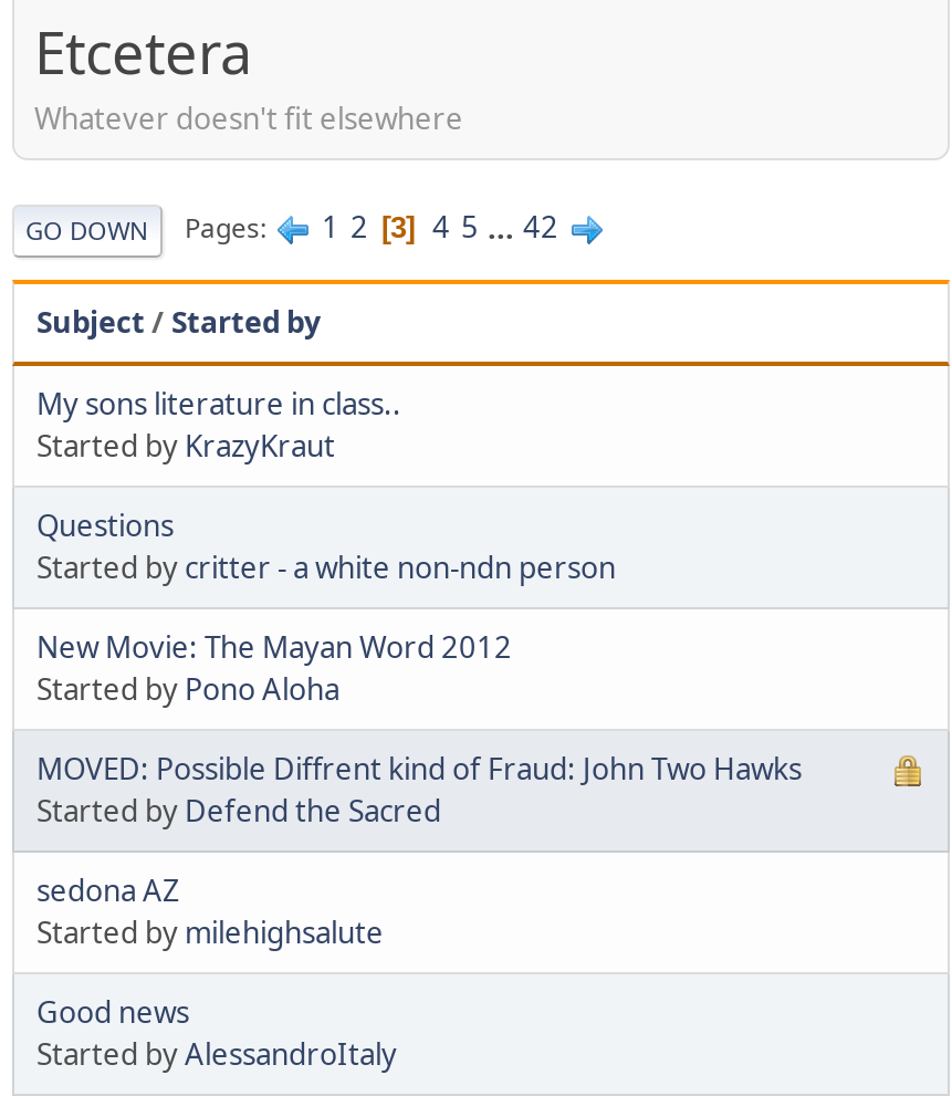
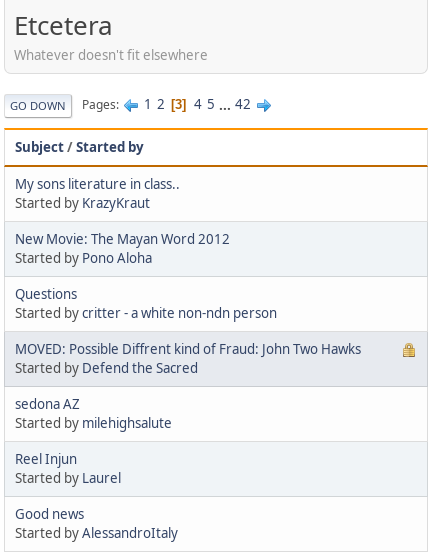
moved [36,504,616,586] -> [15,284,277,321]: Questions | Started by critter - a white non-ndn person
moved [36,626,512,708] -> [15,229,230,266]: New Movie: The Mayan Word 2012 | Started by Pono Aloha
none -> [15,449,121,486] Reel Injun | Started by Laurel

